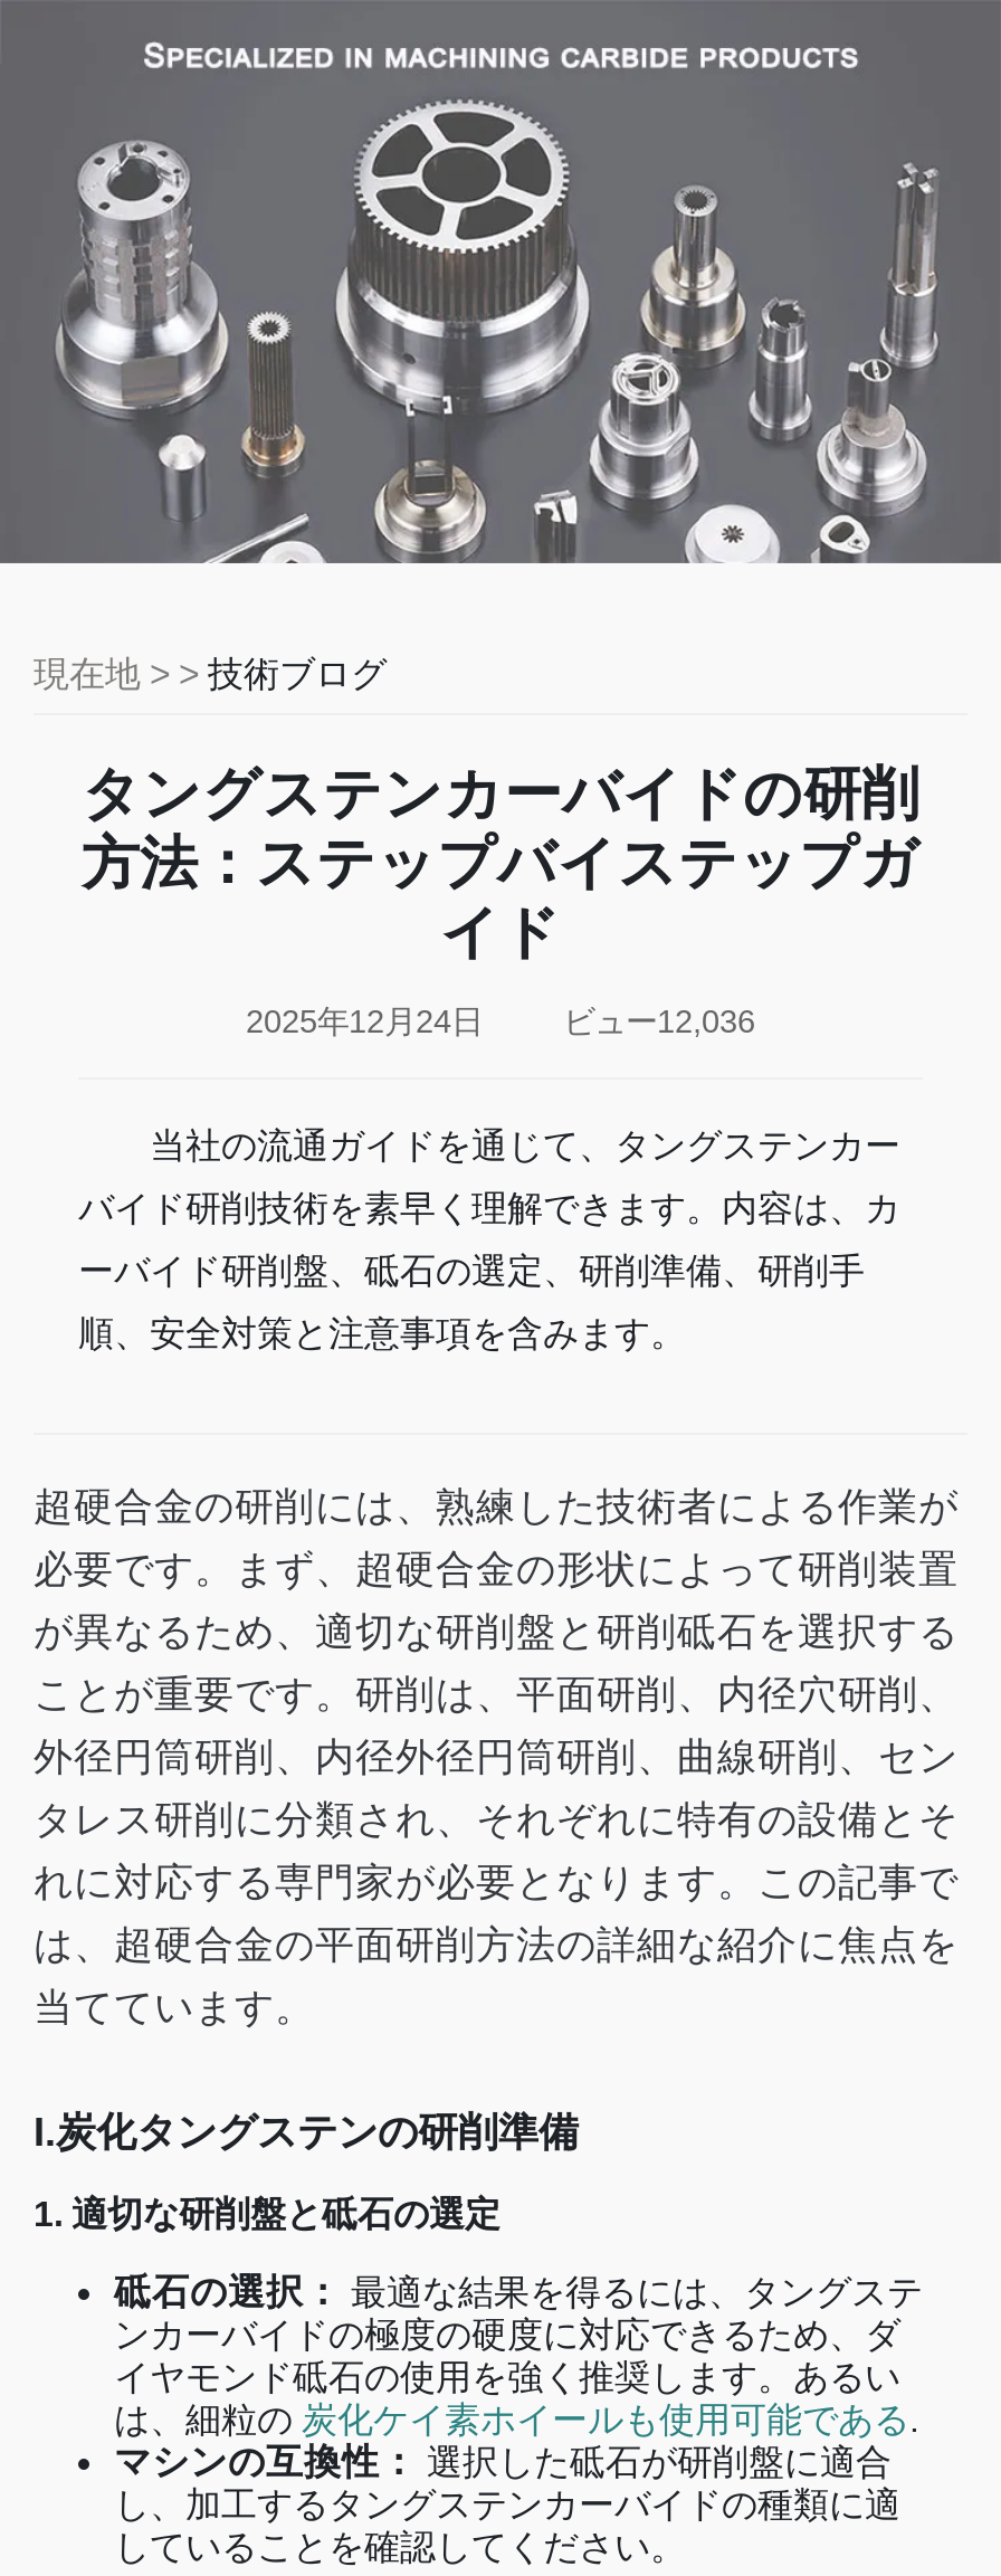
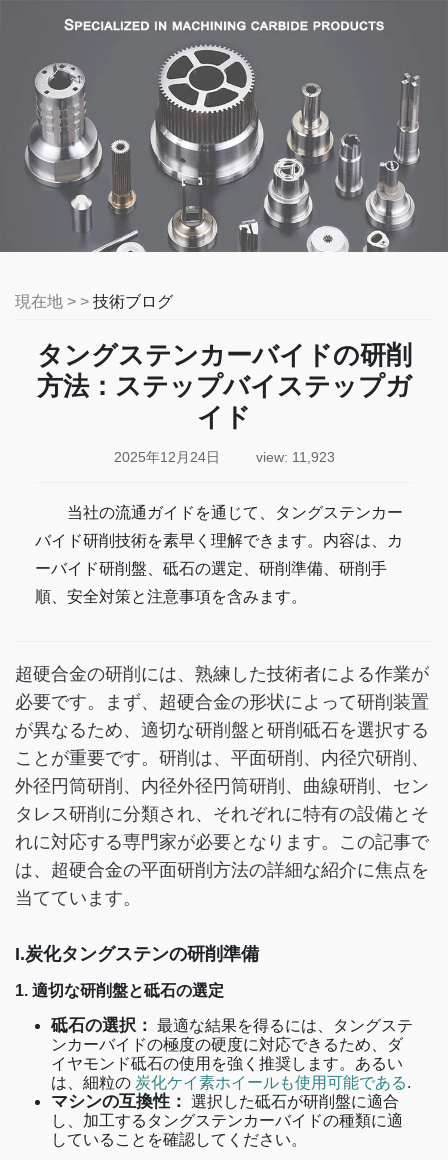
[563,1003,755,1039] ビュー12,036 -> [255,449,334,465] view: 11,923

